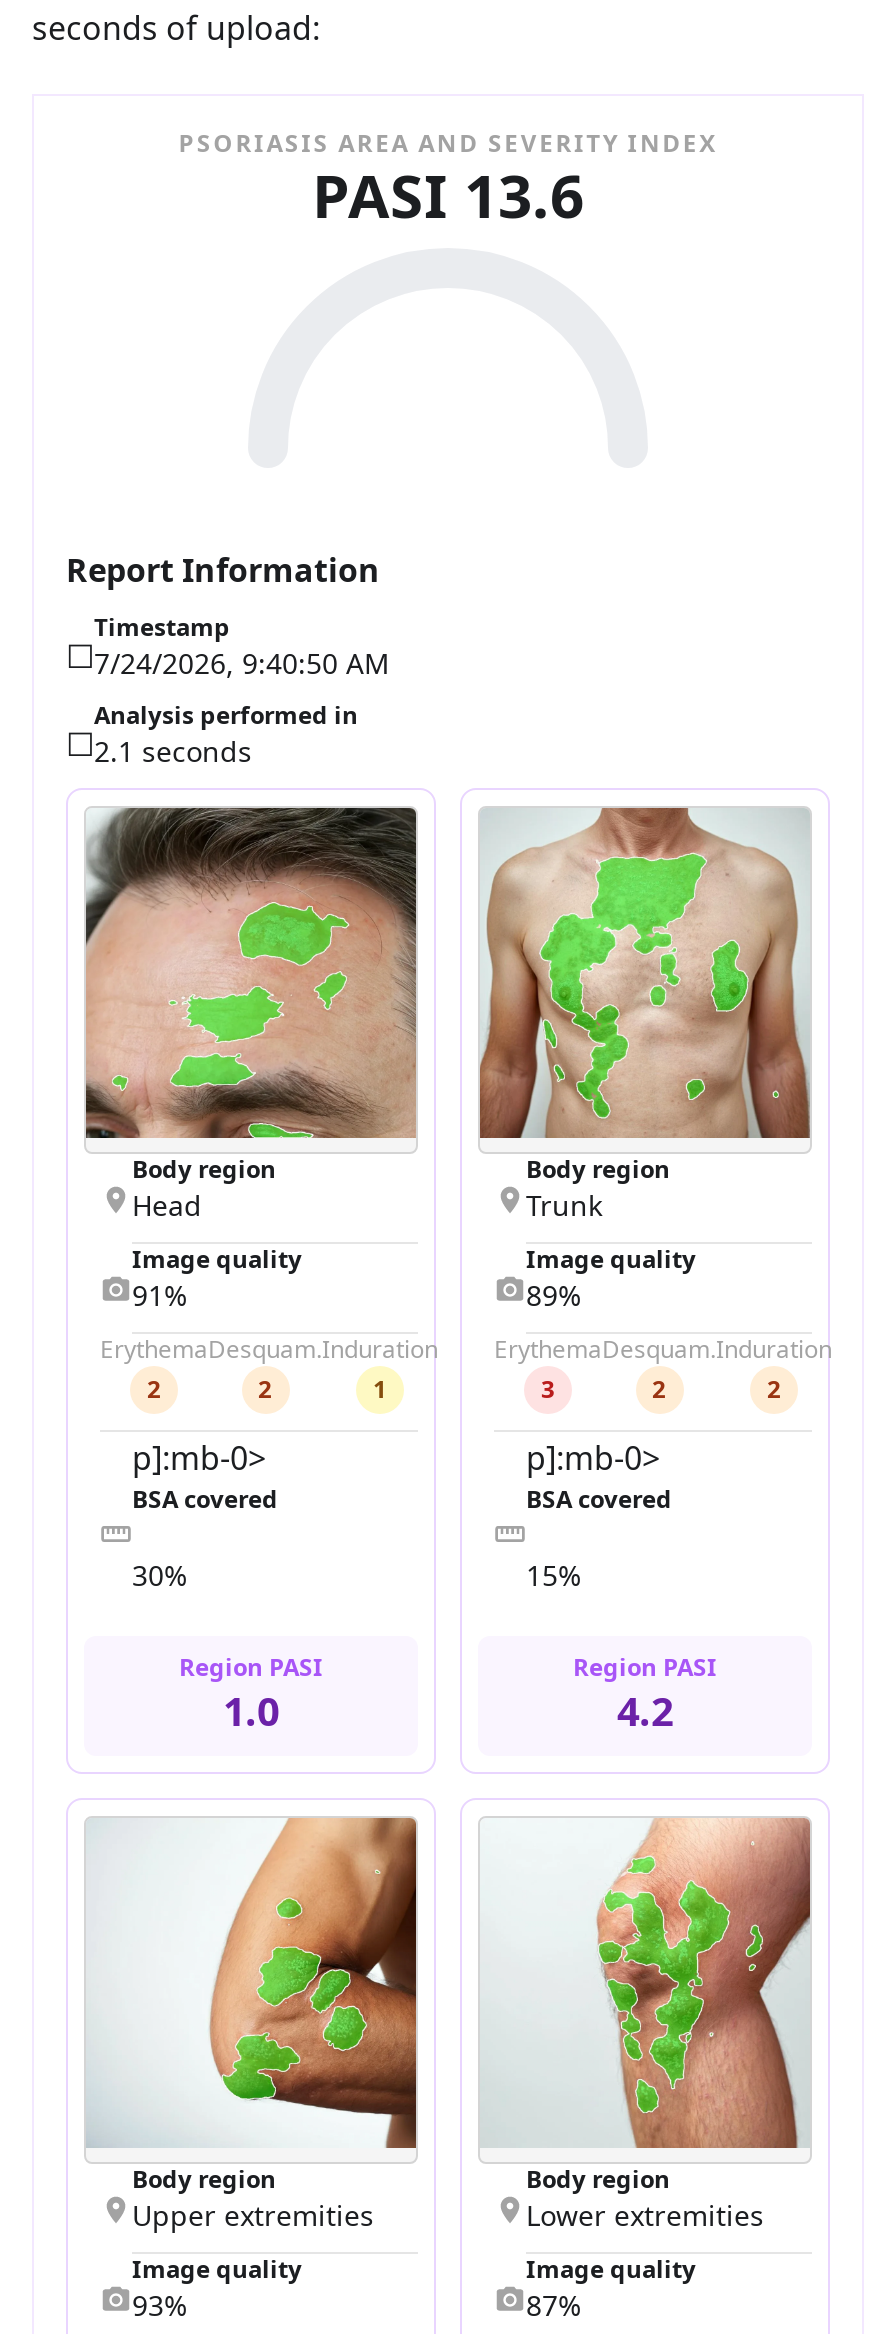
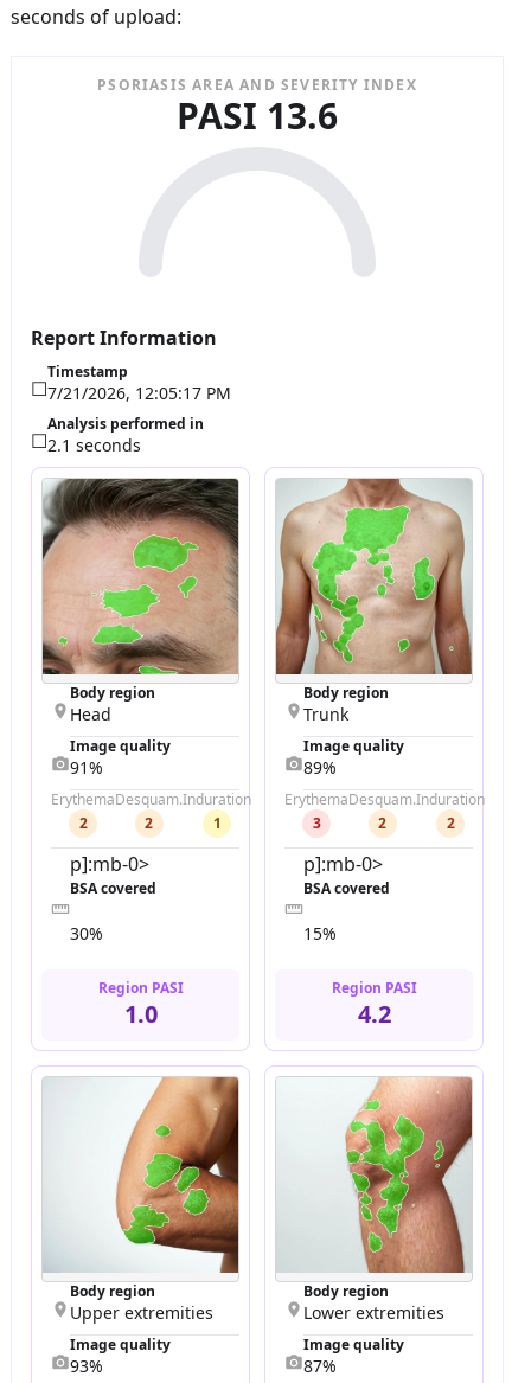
[94,644,390,682] 7/24/2026, 9:40:50 AM -> [47,382,231,404] 7/21/2026, 12:05:17 PM

